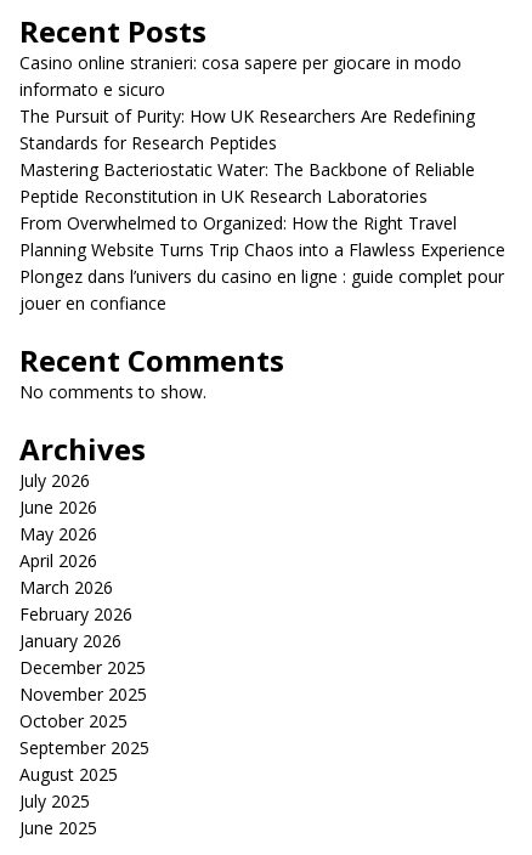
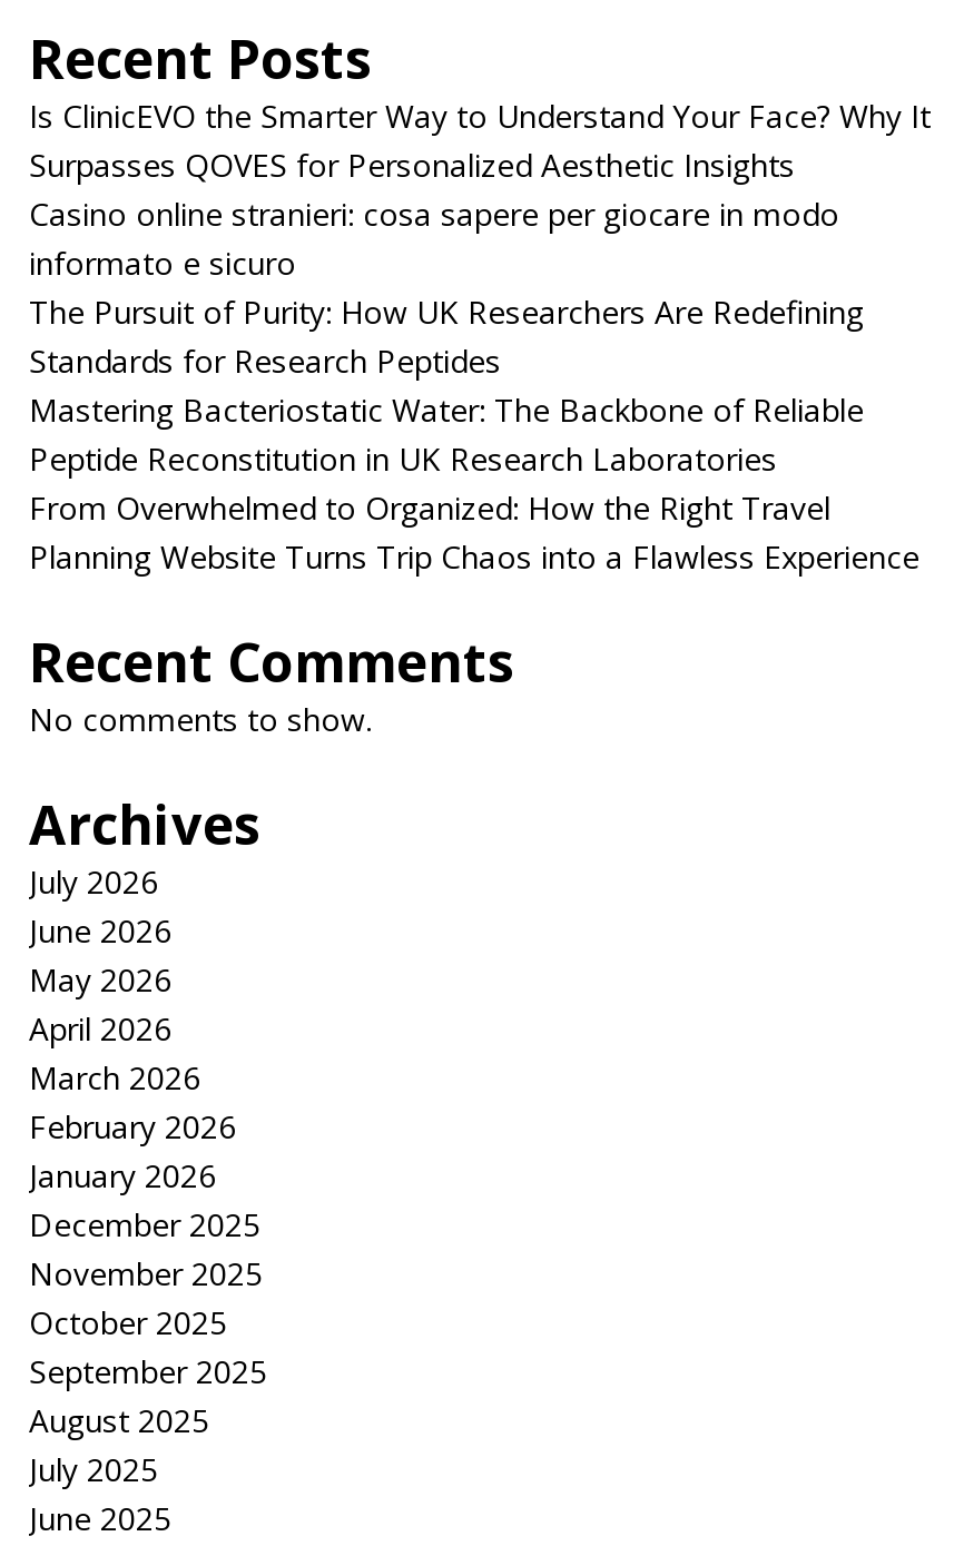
none -> [29,95,931,186] Is ClinicEVO the Smarter Way to Understand Your Face? Why It | Surpasses QOVES for Personalized Aesthetic Insights
moved [19,51,505,261] -> [29,193,919,578]: Casino online stranieri: cosa sapere per giocare in modo | informato e sicuro | The Pursuit of Purity: How UK Researchers Are Redefining | Standards for Research Peptides | Mastering Bacteriostatic Water: The Backbone of Reliable | Peptide Reconstitution in UK Research Laboratories | From Overwhelmed to Organized: How the Right Travel | Planning Website Turns Trip Chaos into a Flawless Experience
[19,265,504,315] Plongez dans l’univers du casino en ligne : guide complet pour | jouer en confiance -> none

